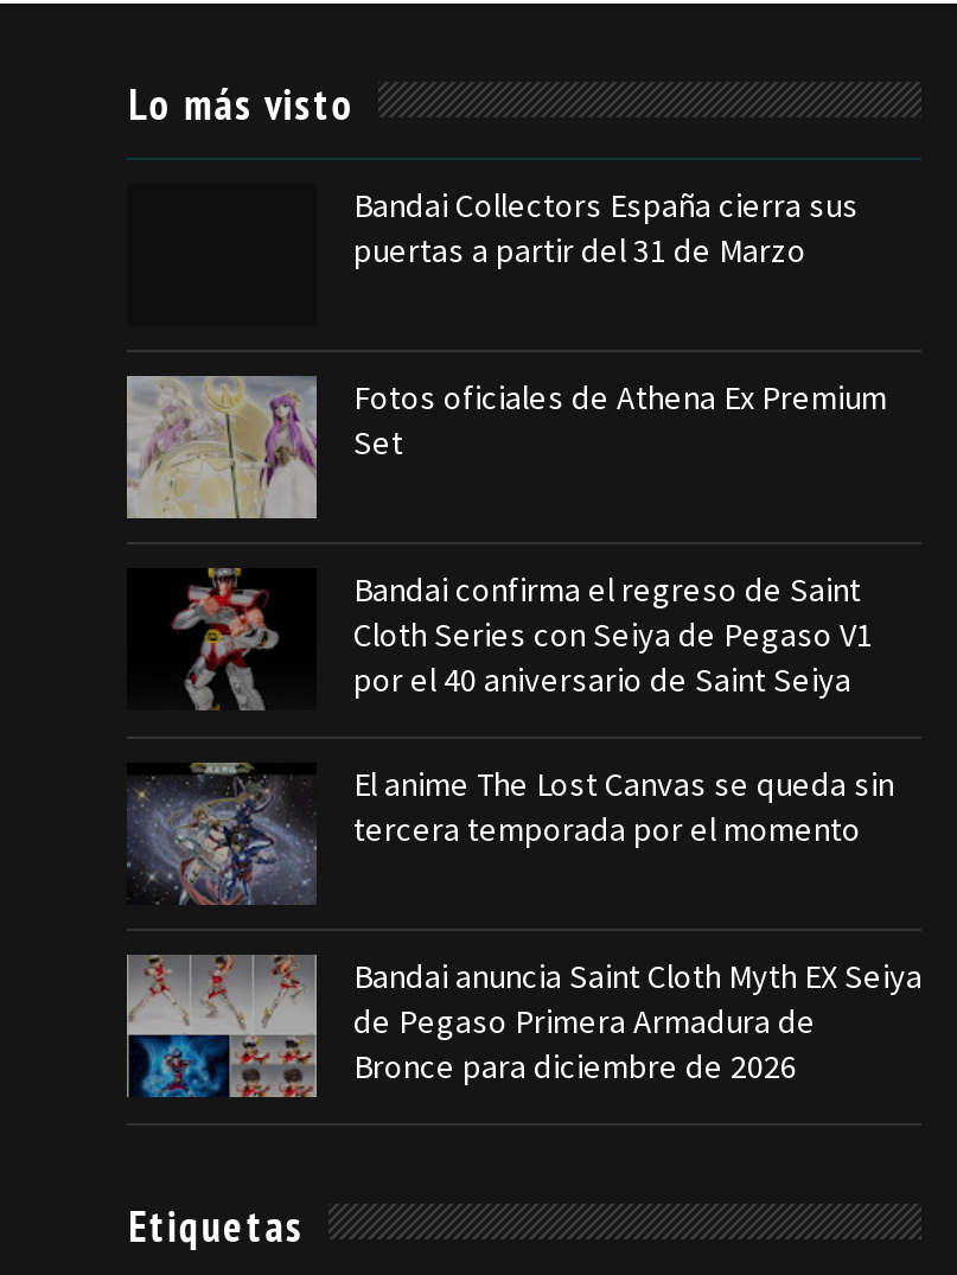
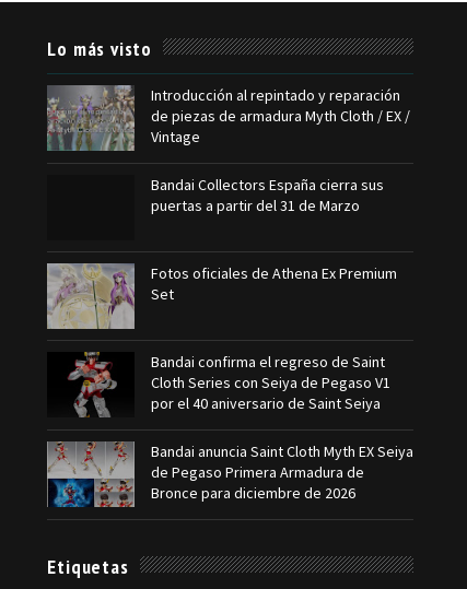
none -> [46,84,411,152] [image] | Introducción al repintado y reparación | de piezas de armadura Myth Cloth / EX / | Vintage
moved [122,184,887,701] -> [45,175,398,413]: [image] | Bandai Collectors España cierra sus | puertas a partir del 31 de Marzo | Fotos oficiales de Athena Ex Premium | Set | Bandai confirma el regreso de Saint | Cloth Series con Seiya de Pegaso V1 | por el 40 aniversario de Saint Seiya
[127,763,894,905] [image] | El anime The Lost Canvas se queda sin | tercera temporada por el momento -> none

